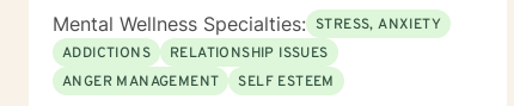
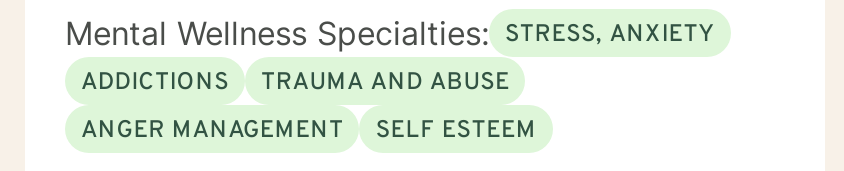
[170,44,328,63] RELATIONSHIP ISSUES -> [261,67,510,99] TRAUMA AND ABUSE

